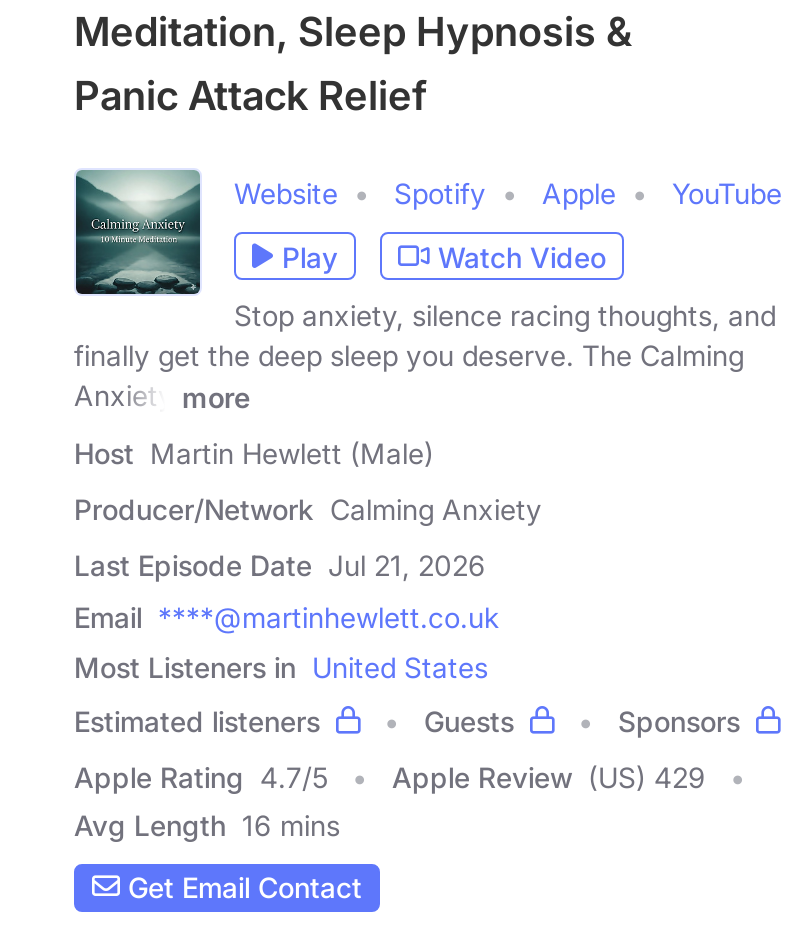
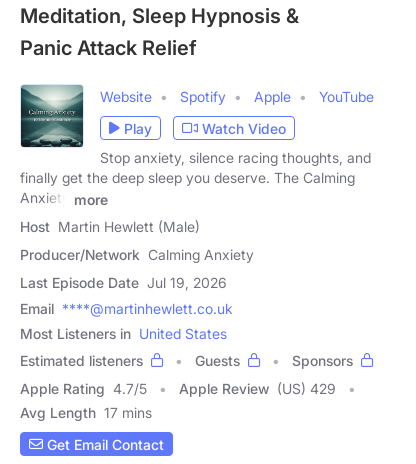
[74,548,486,582] Last Episode Date Jul 21, 2026 -> [20,274,227,291] Last Episode Date Jul 19, 2026
[74,808,340,842] Avg Length 16 mins -> [20,404,152,421] Avg Length 17 mins

